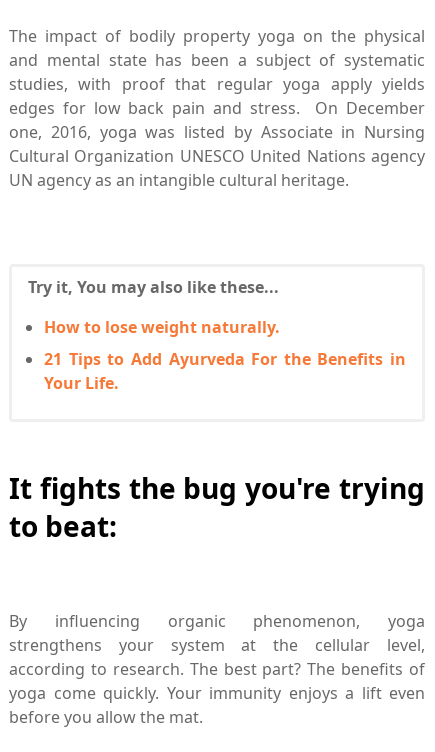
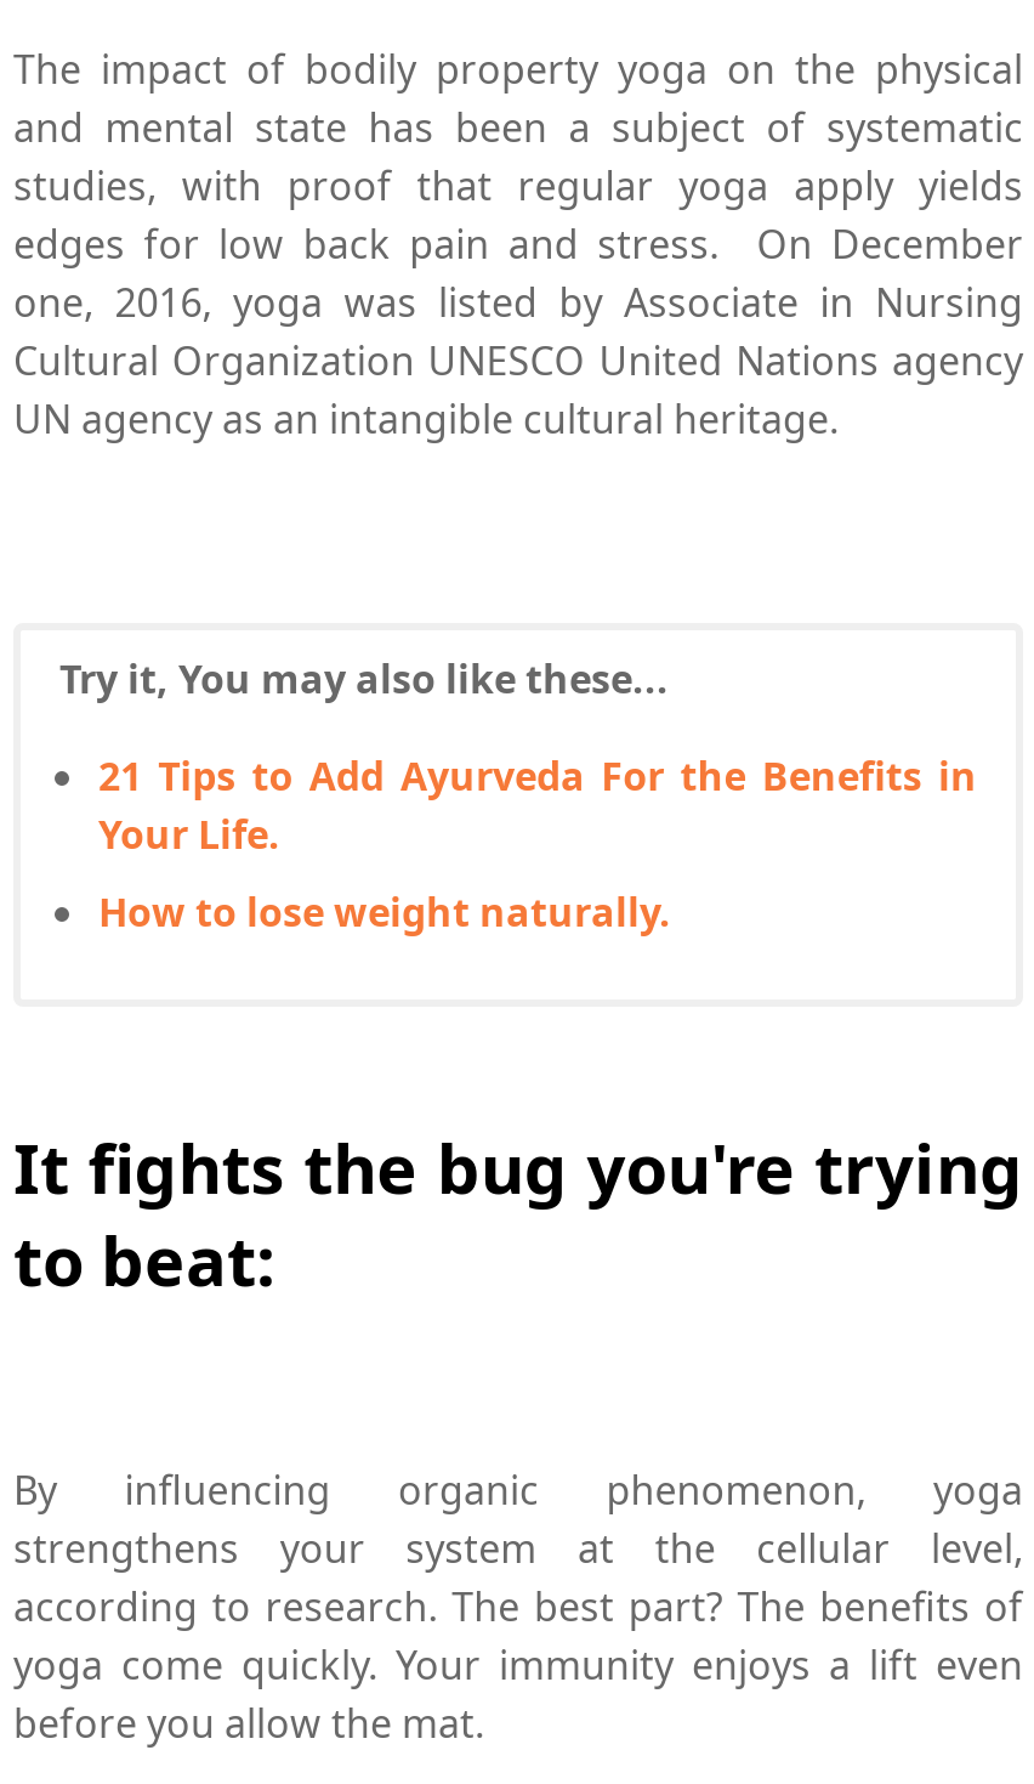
moved [44,316,280,338] -> [98,885,671,939]: How to lose weight naturally.
moved [44,348,406,394] -> [98,749,977,861]: 21 Tips to Add Ayurveda For the Benefits in | Your Life.

